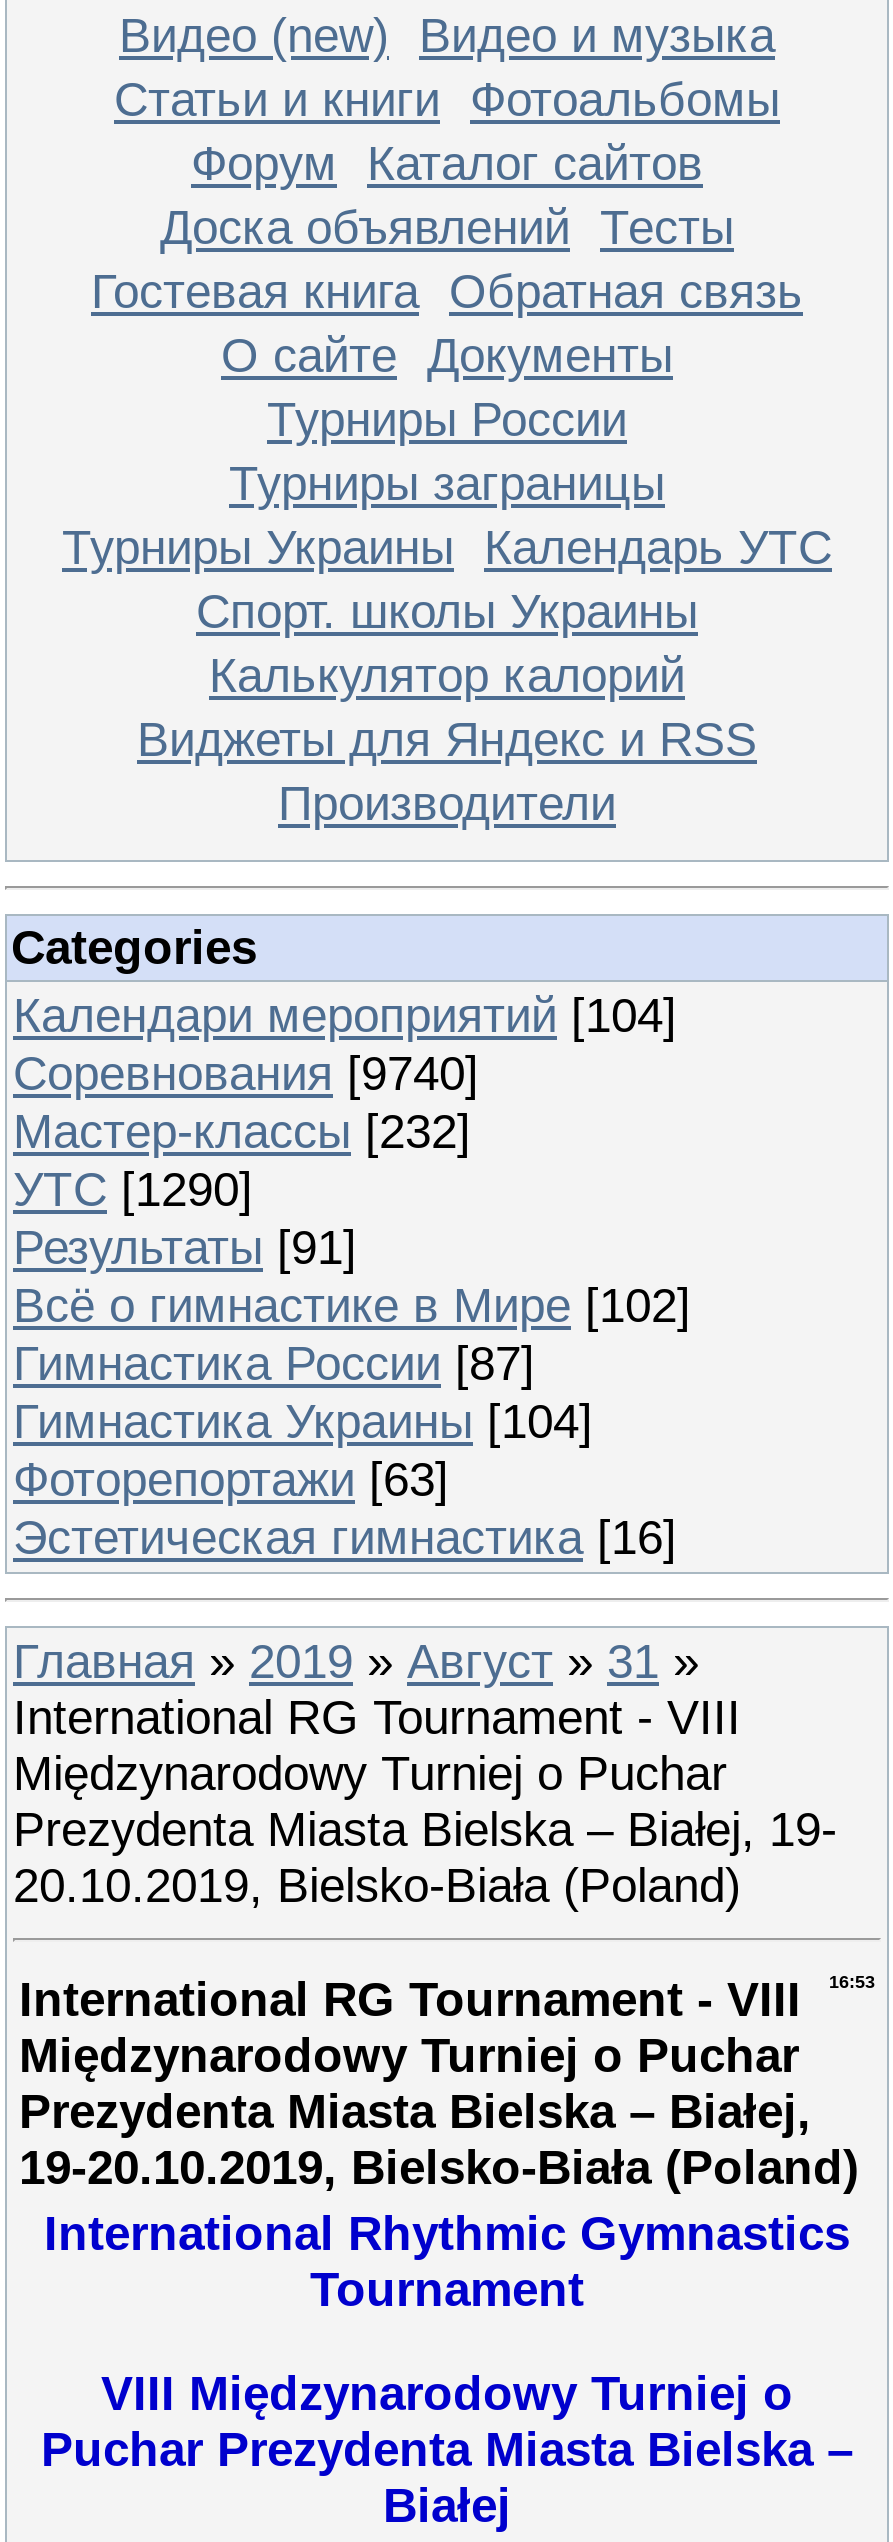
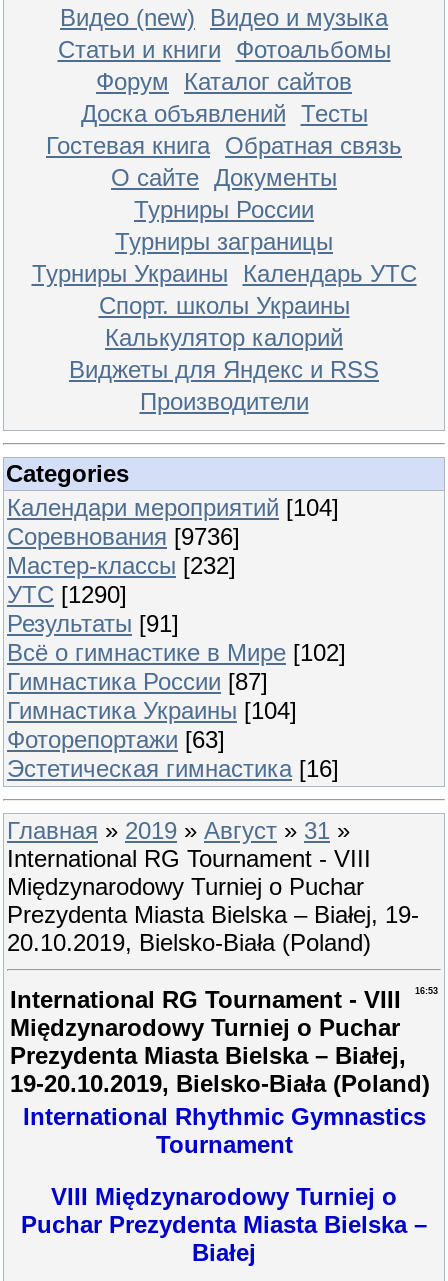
[13,1046,479,1100] Соревнования [9740] -> [7,523,240,550] Соревнования [9736]

